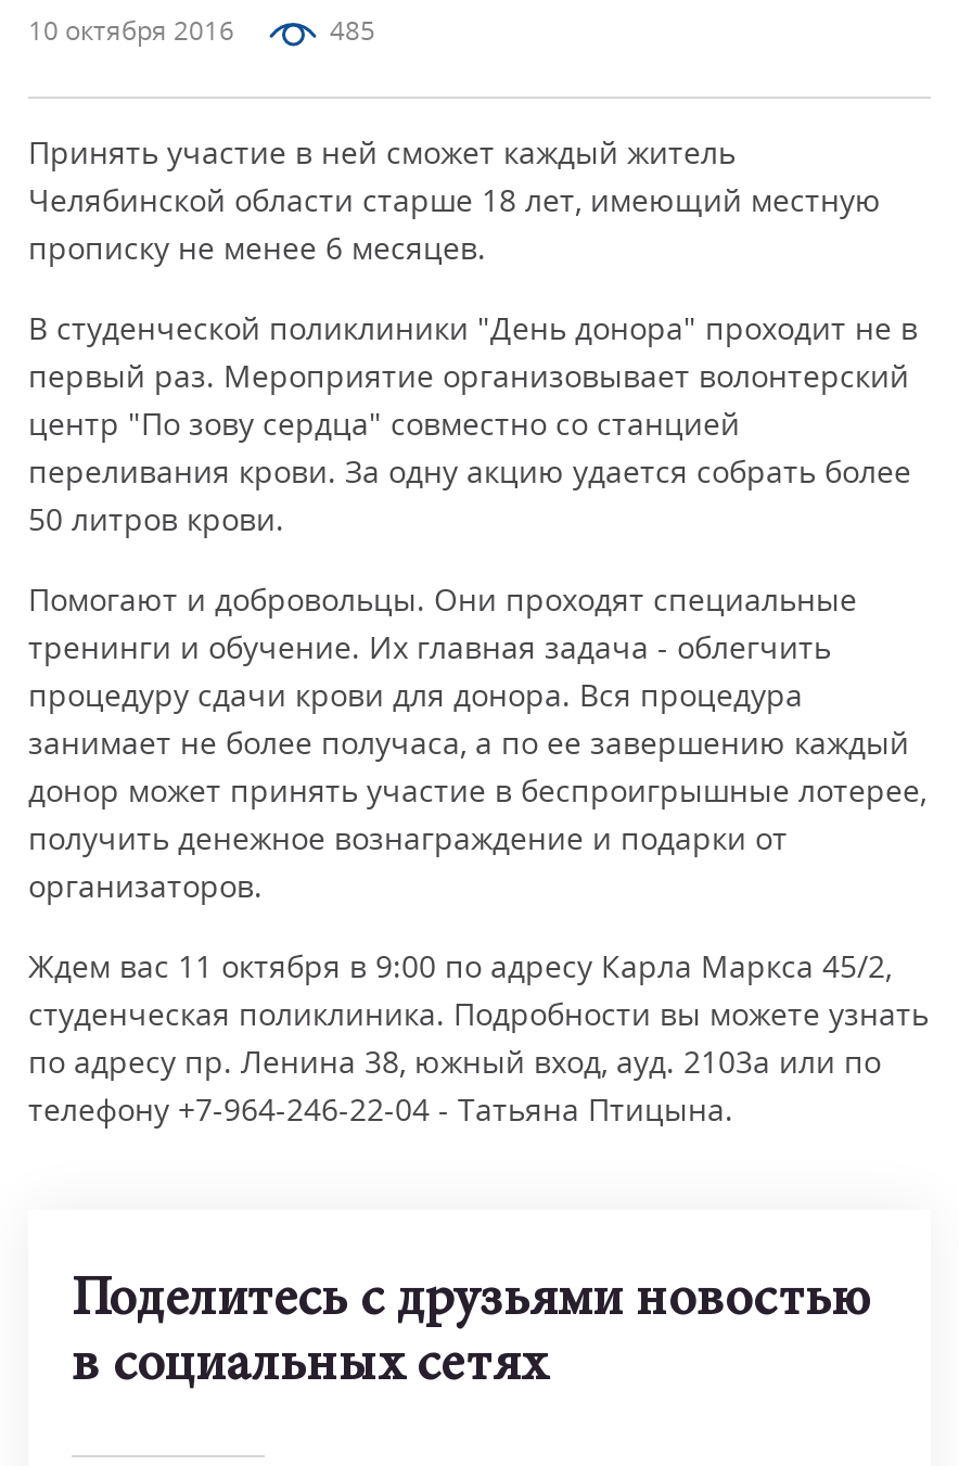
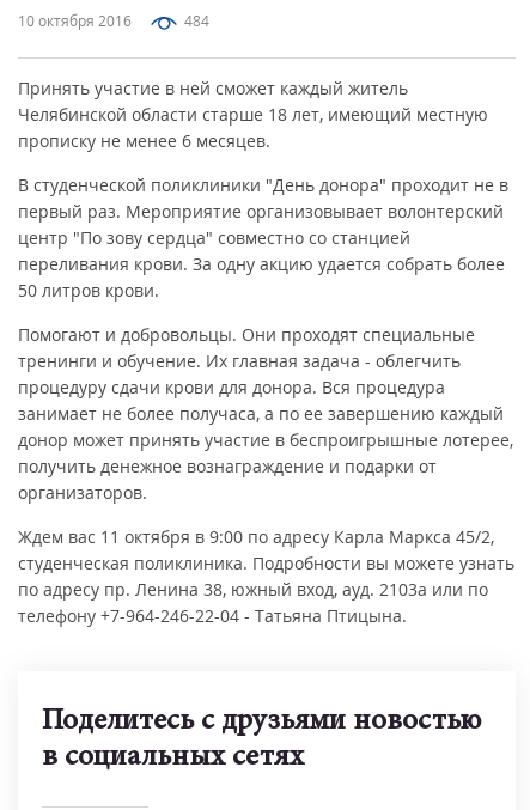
[330,12,375,49] 485 -> [184,11,209,31] 484

